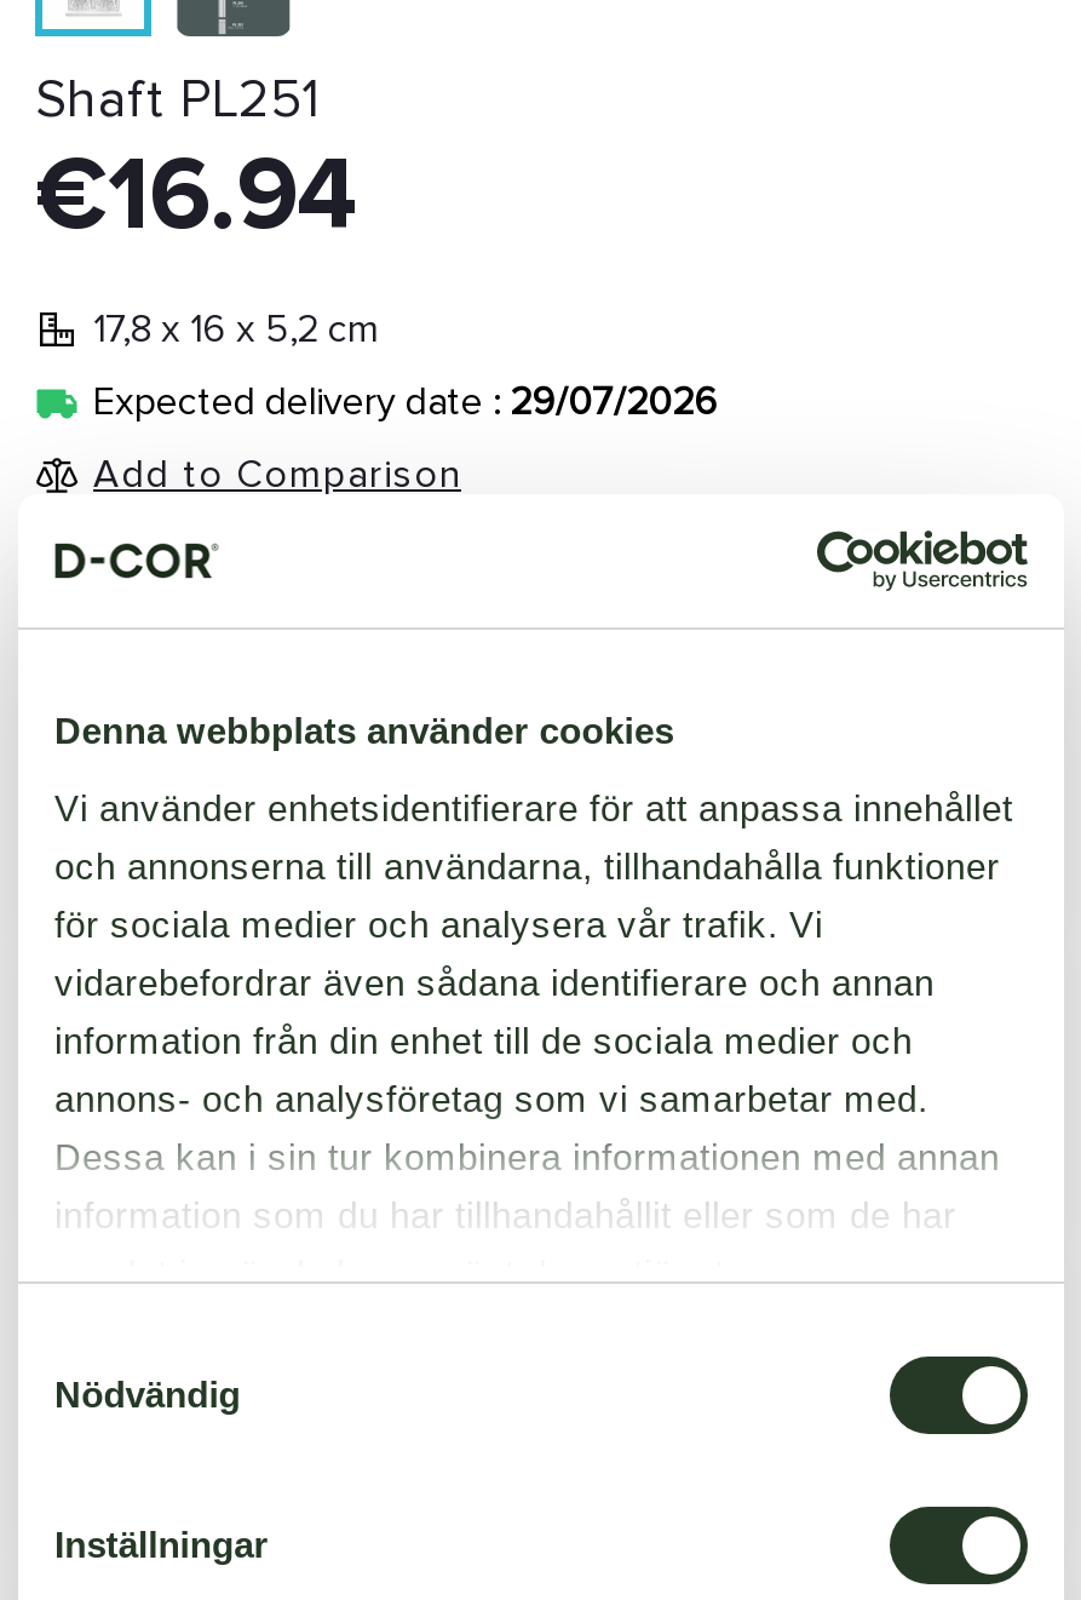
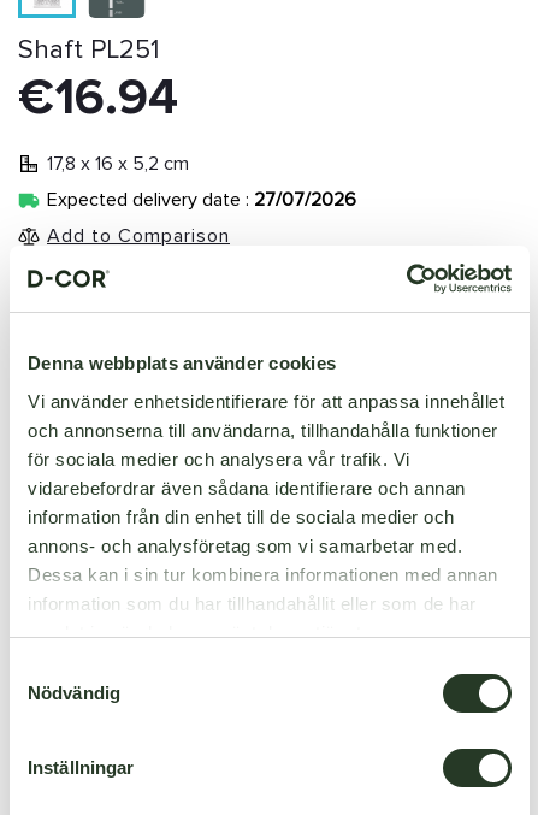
[93,378,718,426] Expected delivery date : 29/07/2026 -> [47,188,356,212] Expected delivery date : 27/07/2026

